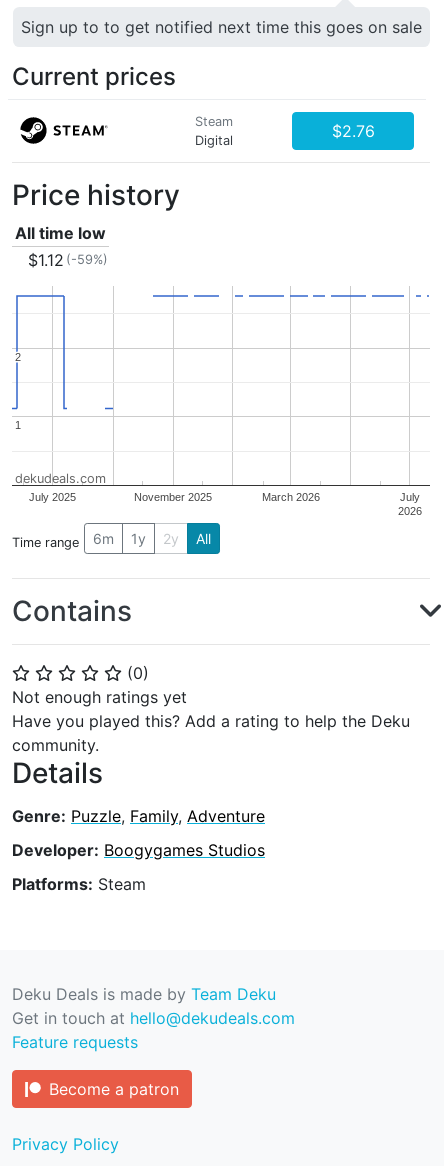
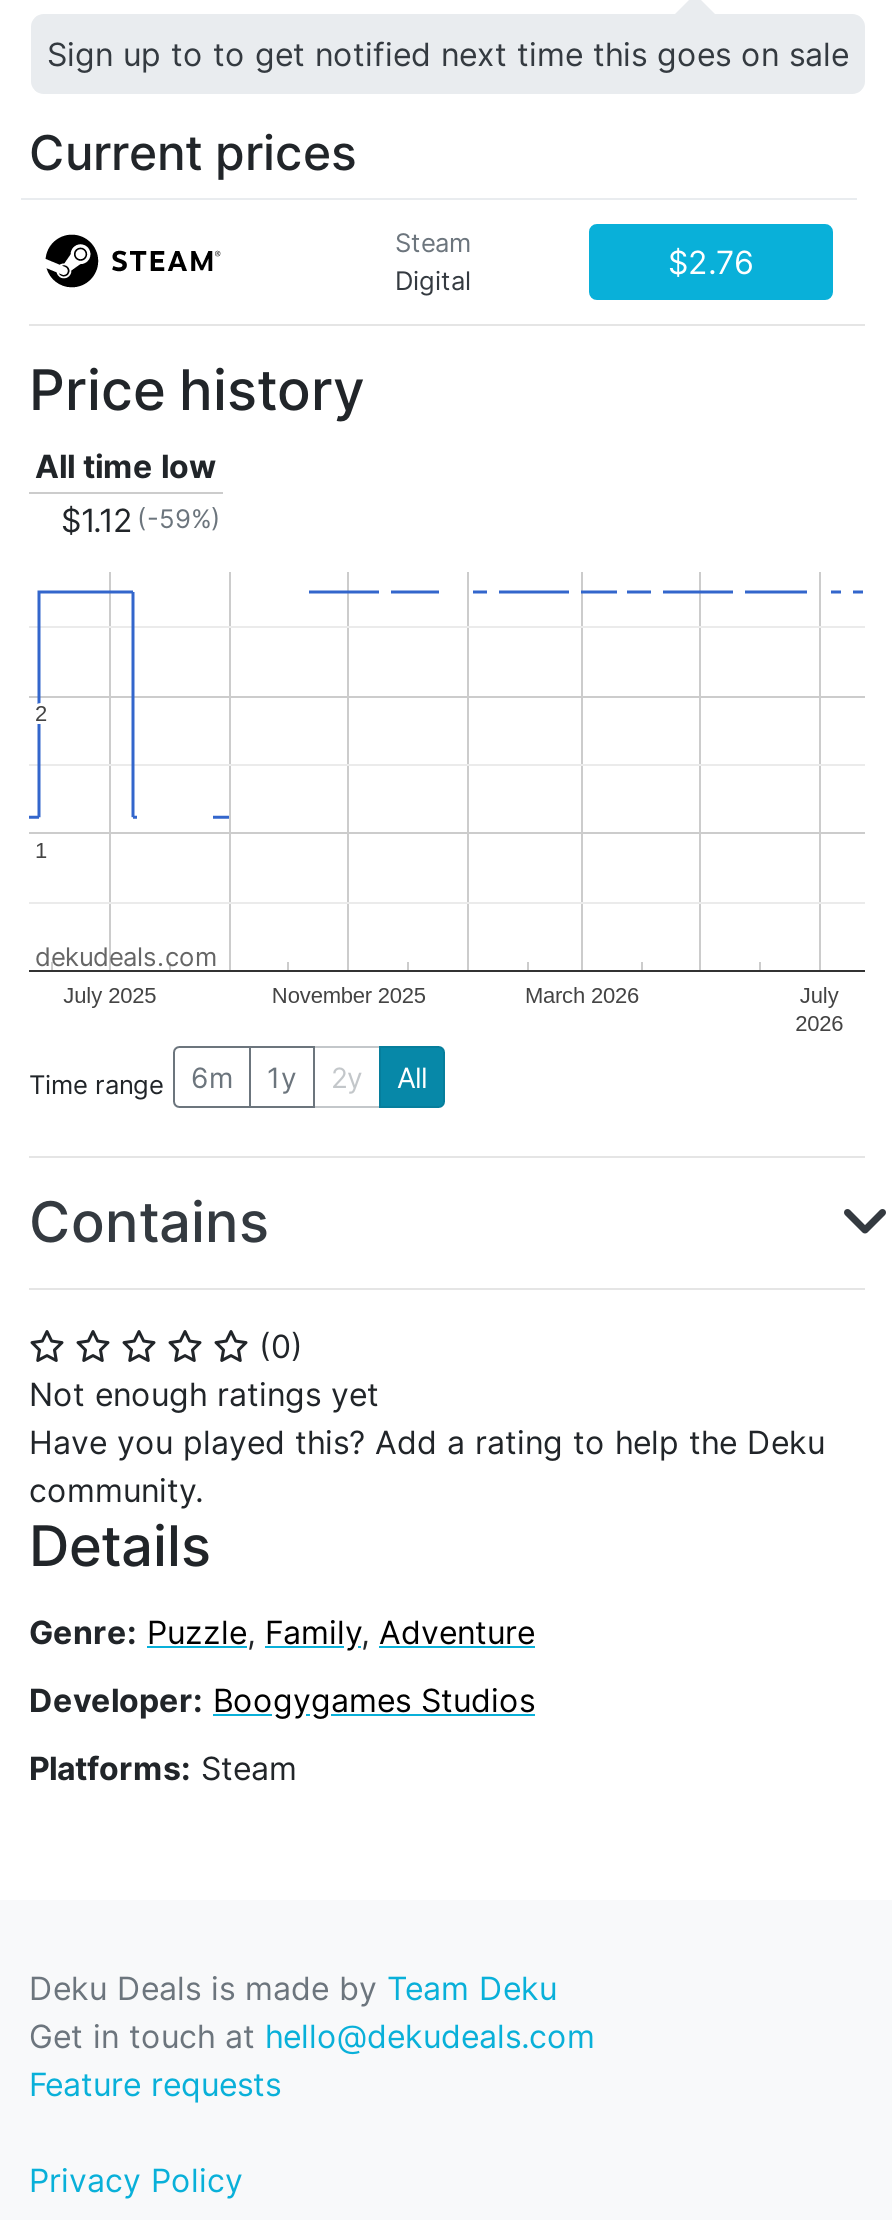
[49,1079,179,1099] Become a patron -> none

